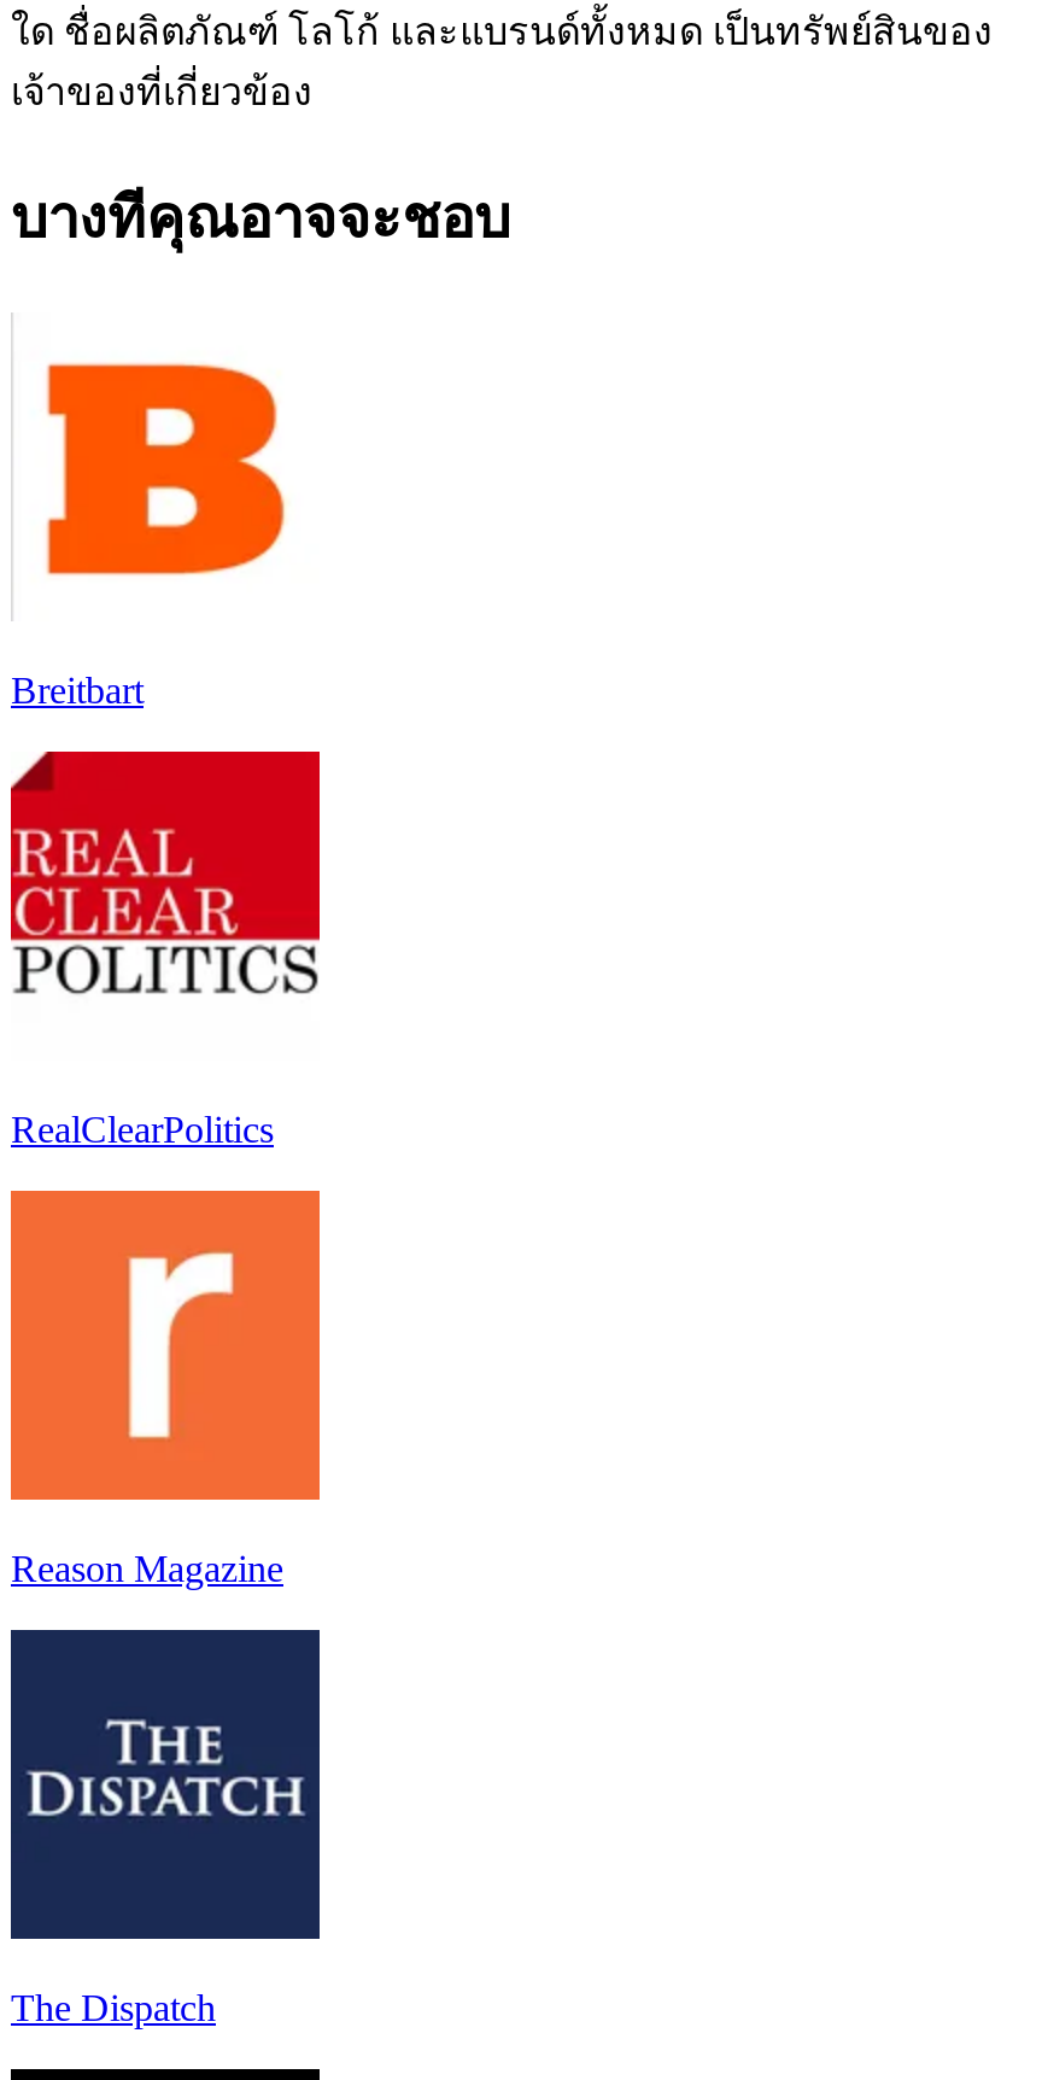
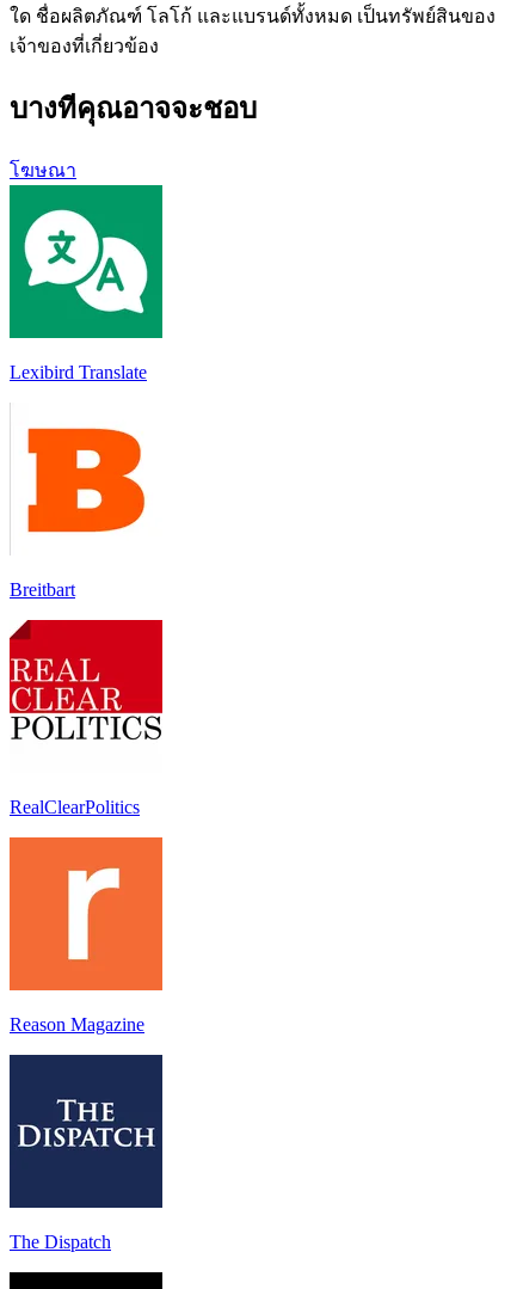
none -> [8,184,164,382] [image] | Lexibird Translate
none -> [10,160,76,180] โฆษณา

